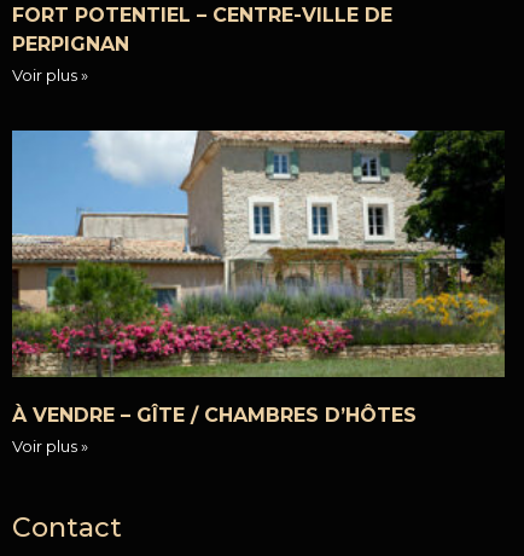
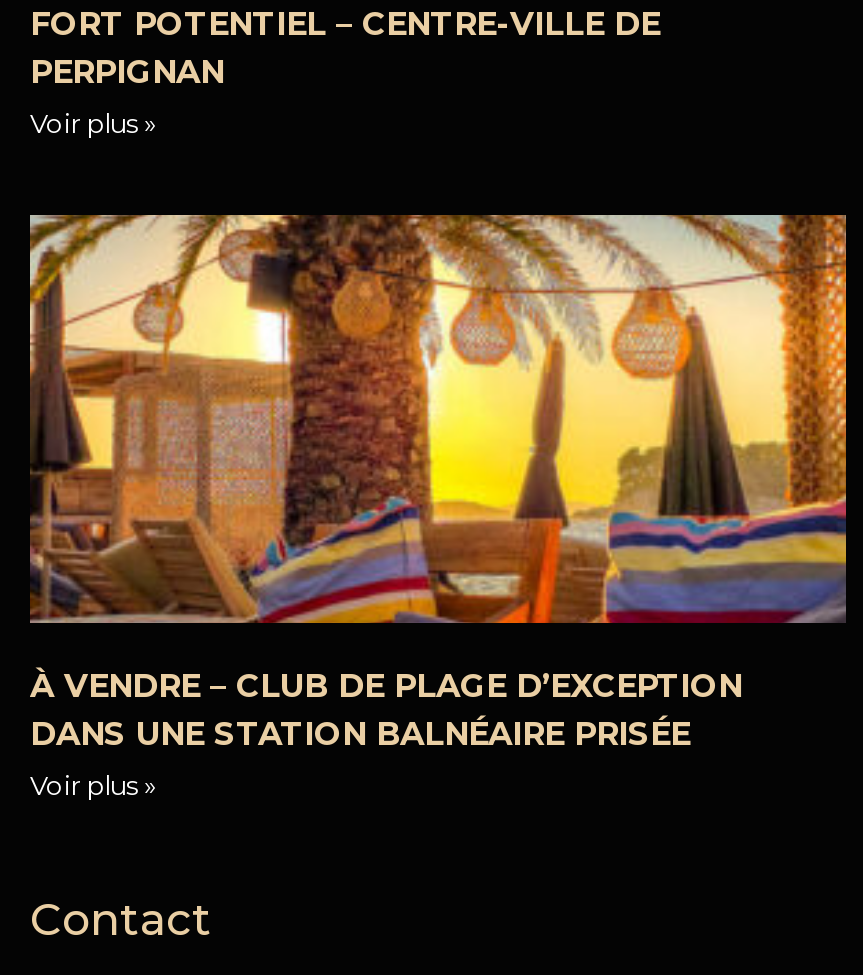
[11,129,505,426] [image] | À VENDRE – GÎTE / CHAMBRES D’HÔTES -> [28,212,848,753] [image] | À VENDRE – CLUB DE PLAGE D’EXCEPTION | DANS UNE STATION BALNÉAIRE PRISÉE

